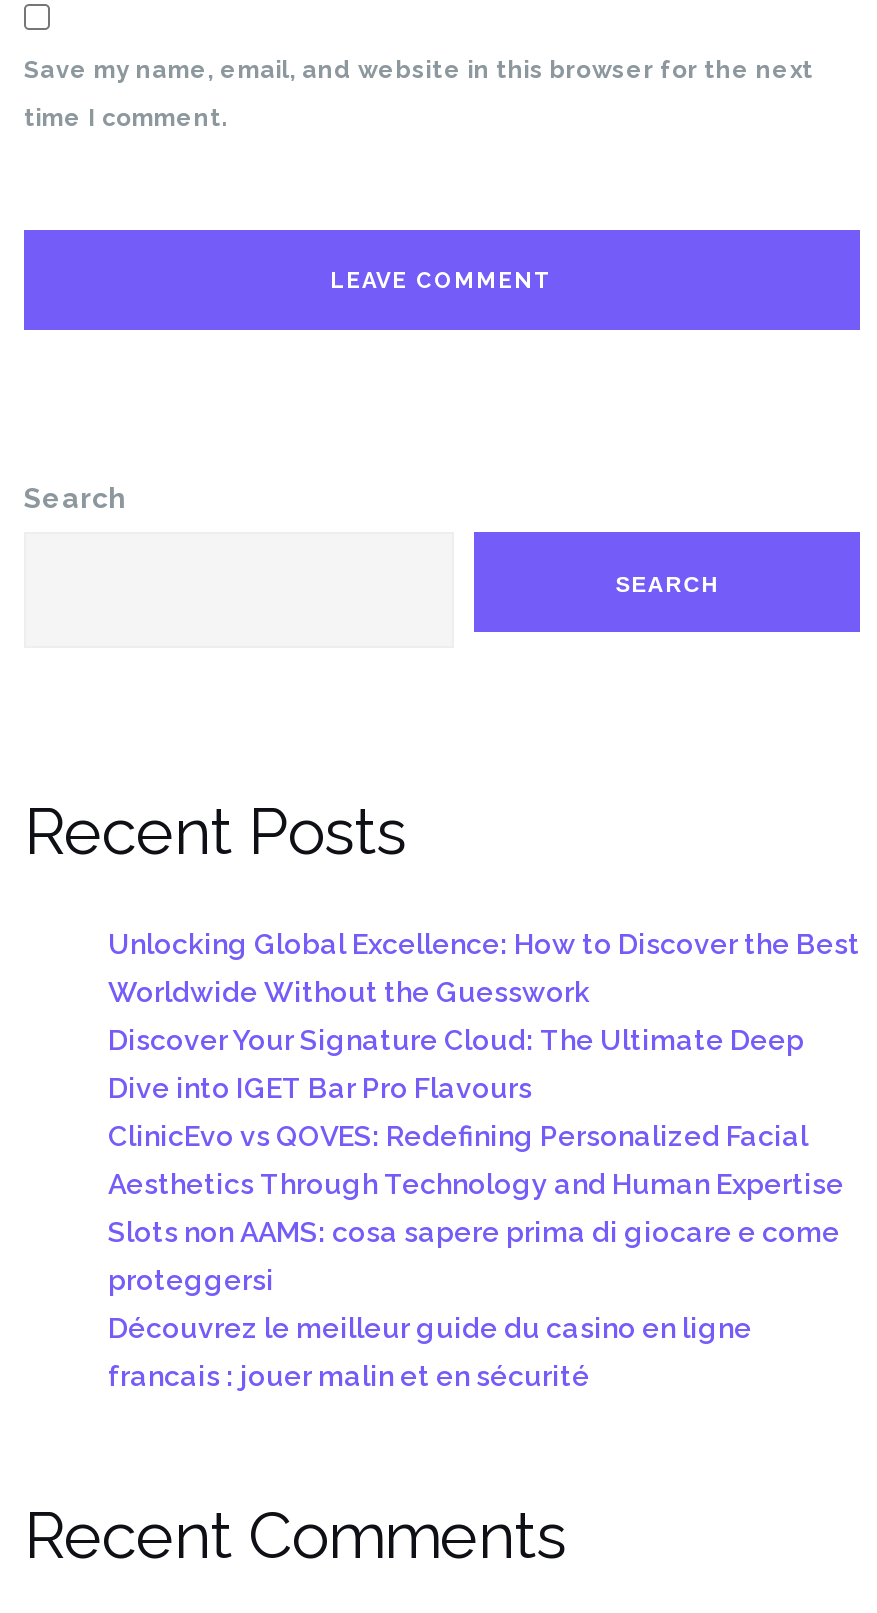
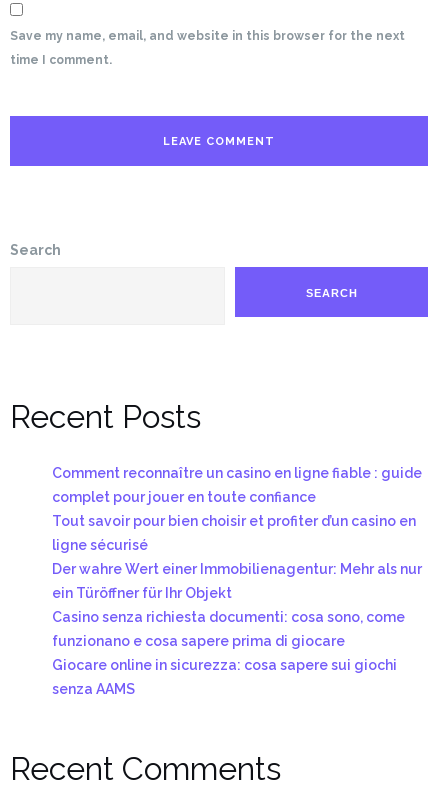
[108,927,860,959] Unlocking Global Excellence: How to Discover the Best -> [52,465,422,481] Comment reconnaître un casino en ligne fiable : guide
[108,975,590,1007] Worldwide Without the Guesswork -> [52,489,316,505] complet pour jouer en toute confiance
[108,1023,804,1055] Discover Your Signature Cloud: The Ultimate Deep -> [52,513,416,529] Tout savoir pour bien choisir et profiter d’un casino en
[108,1071,532,1103] Dive into IGET Bar Pro Flavours -> [52,537,148,553] ligne sécurisé
[108,1119,808,1151] ClinicEvo vs QOVES: Redefining Personalized Facial -> [52,561,422,577] Der wahre Wert einer Immobilienagentur: Mehr als nur
[108,1167,844,1199] Aesthetics Through Technology and Human Expertise -> [52,585,232,601] ein Türöffner für Ihr Objekt
[108,1215,840,1247] Slots non AAMS: cosa sapere prima di giocare e come -> [52,609,405,625] Casino senza richiesta documenti: cosa sono, come
[108,1263,274,1295] proteggersi -> [52,633,345,649] funzionano e cosa sapere prima di giocare
[108,1311,752,1343] Découvrez le meilleur guide du casino en ligne -> [52,657,397,673] Giocare online in sicurezza: cosa sapere sui giochi
[108,1359,590,1391] francais : jouer malin et en sécurité -> [52,681,135,697] senza AAMS

